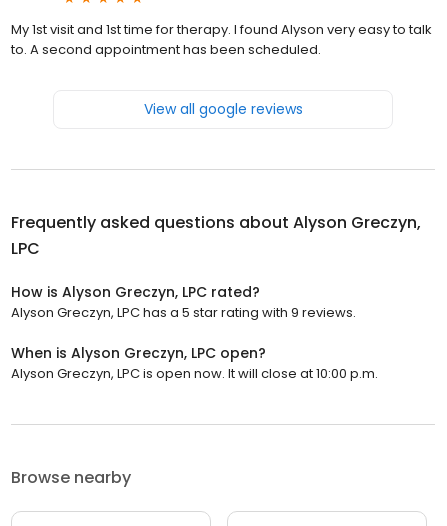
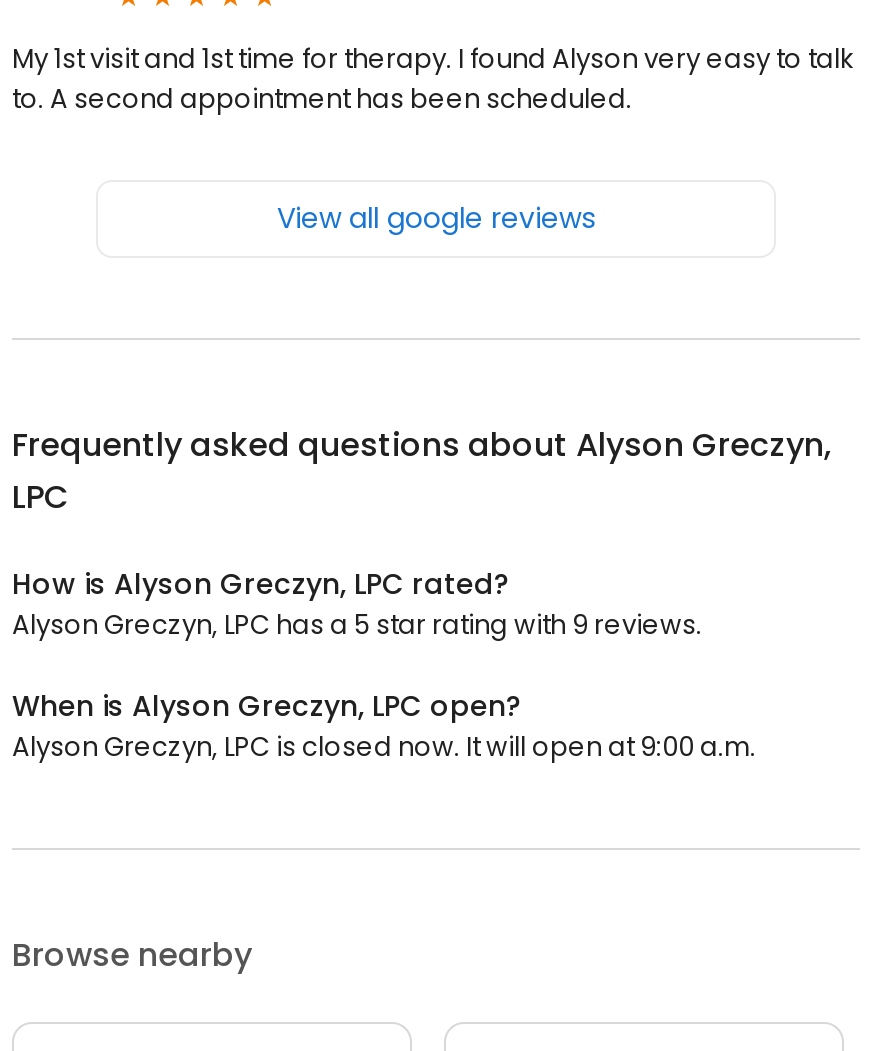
[11,364,378,383] Alyson Greczyn, LPC is open now. It will close at 10:00 p.m. -> [12,728,756,766] Alyson Greczyn, LPC is closed now. It will open at 9:00 a.m.

